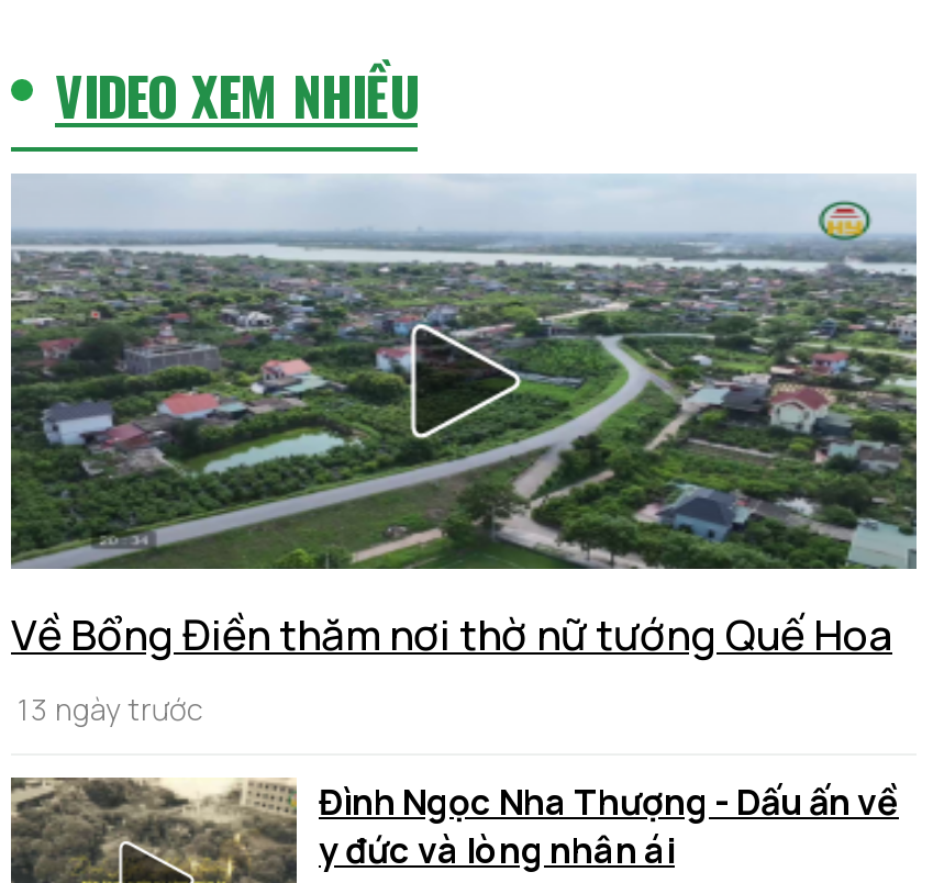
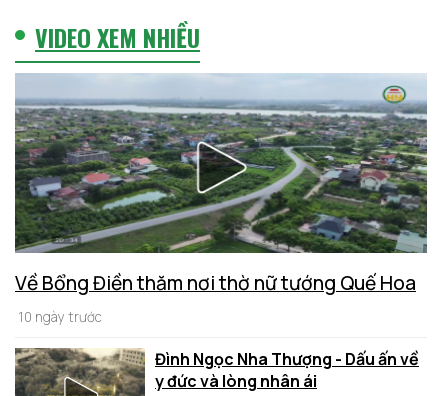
[11,689,202,729] 13 ngày trước -> [15,308,102,326] 10 ngày trước

